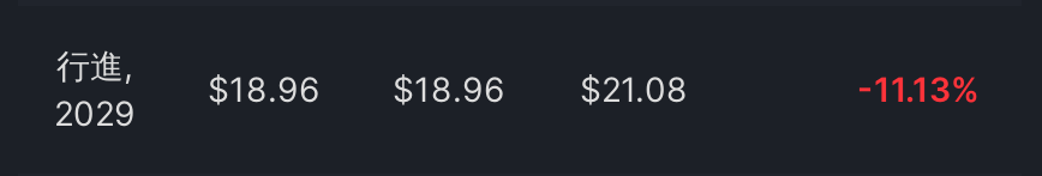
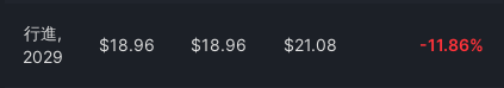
[857,67,980,108] -11.13% -> [419,34,484,54] -11.86%

